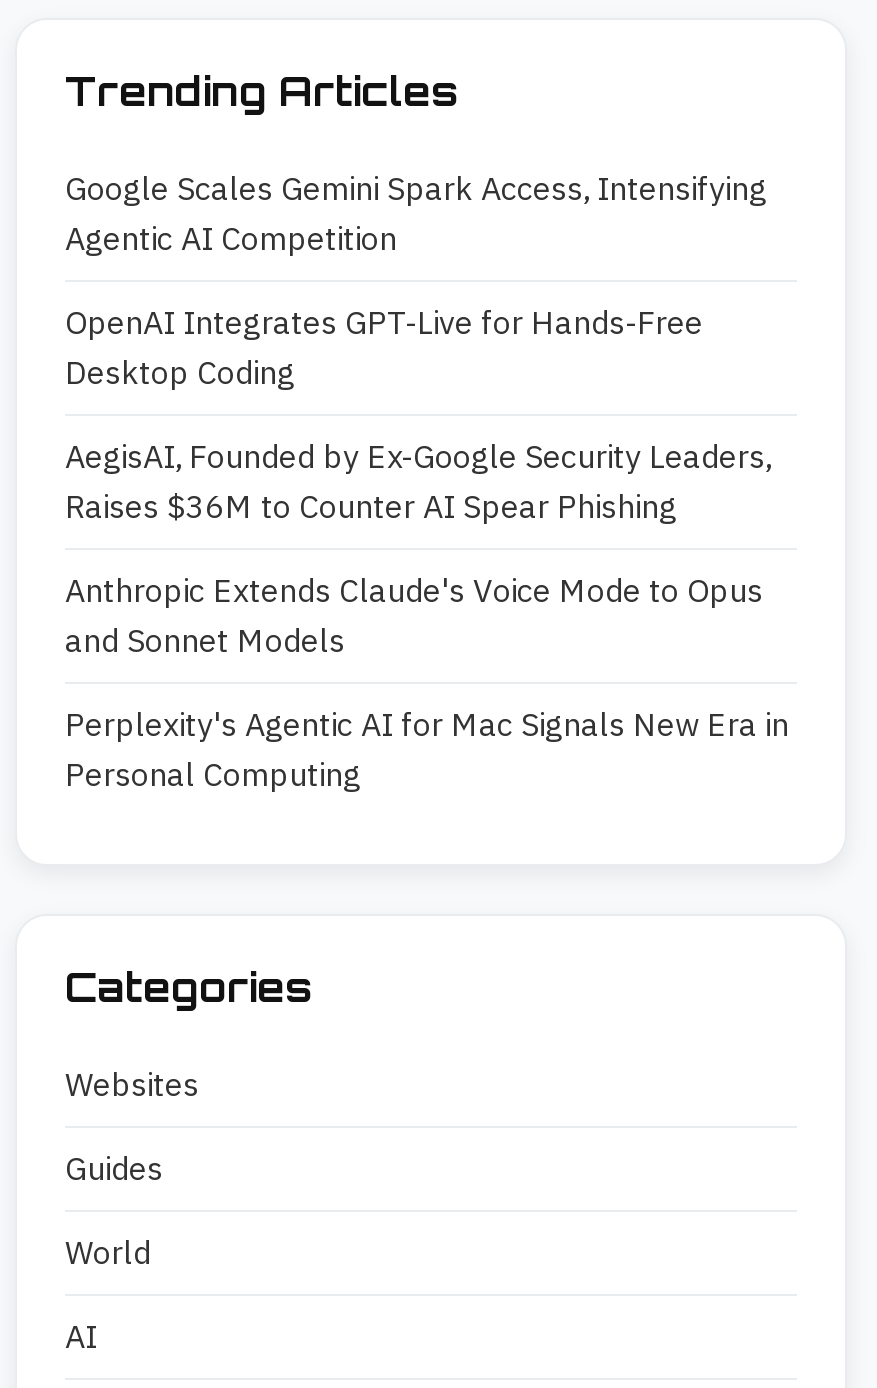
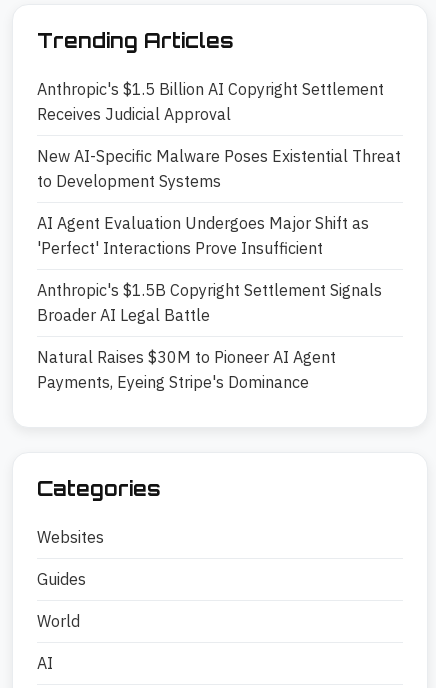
[65,168,767,258] Google Scales Gemini Spark Access, Intensifying | Agentic AI Competition -> [37,79,384,124] Anthropic's $1.5 Billion AI Copyright Settlement | Receives Judicial Approval
[65,302,703,392] OpenAI Integrates GPT-Live for Hands-Free | Desktop Coding -> [37,146,401,191] New AI-Specific Malware Poses Existential Threat | to Development Systems
[65,436,771,526] AegisAI, Founded by Ex-Google Security Leaders, | Raises $36M to Counter AI Spear Phishing -> [37,213,369,258] AI Agent Evaluation Undergoes Major Shift as | 'Perfect' Interactions Prove Insufficient
[65,570,763,660] Anthropic Extends Claude's Voice Mode to Opus | and Sonnet Models -> [37,280,382,325] Anthropic's $1.5B Copyright Settlement Signals | Broader AI Legal Battle
[65,704,789,794] Perplexity's Agentic AI for Mac Signals New Era in | Personal Computing -> [37,347,336,392] Natural Raises $30M to Pioneer AI Agent | Payments, Eyeing Stripe's Dominance

